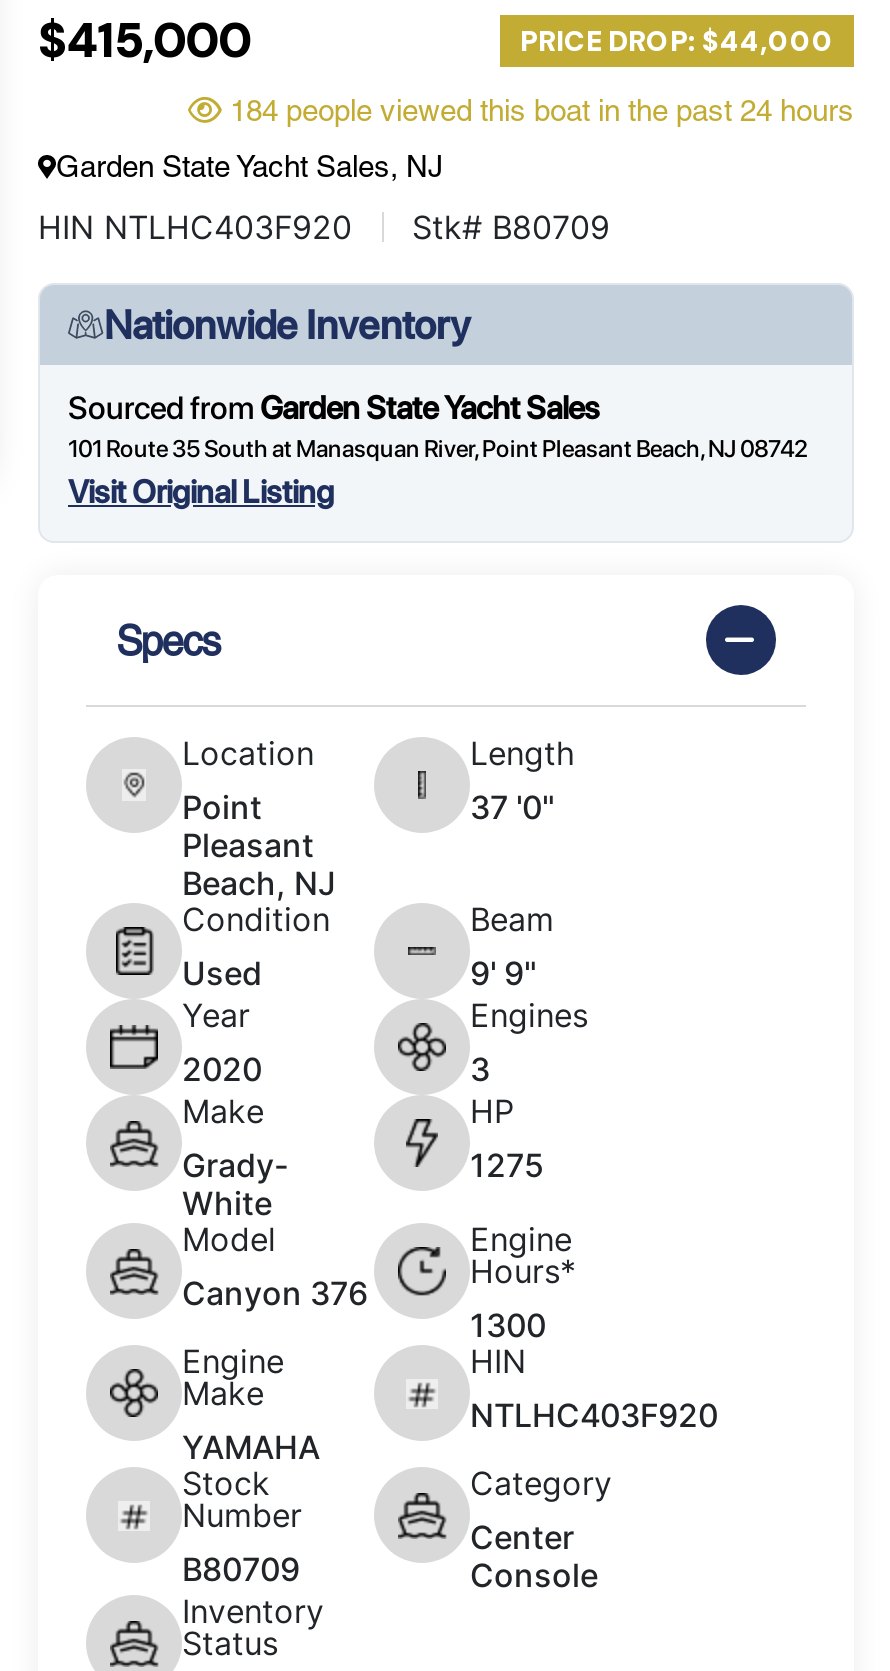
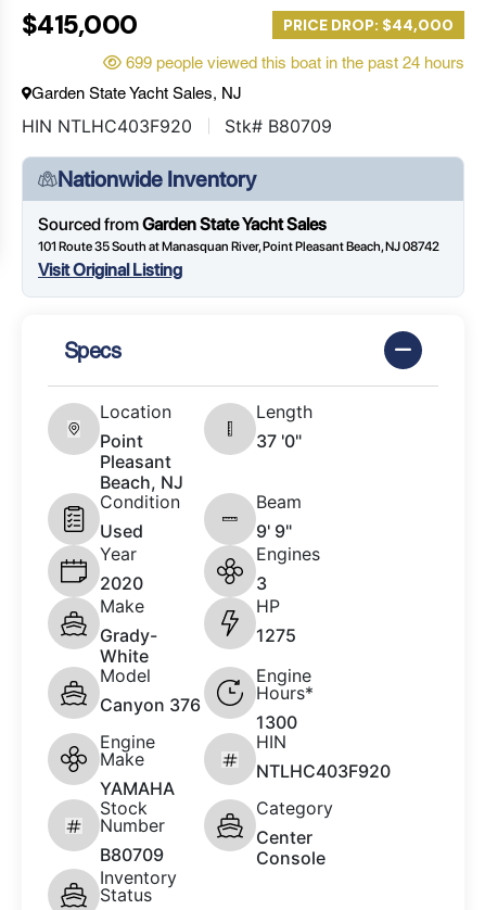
[222,93,854,127] 184 people viewed this boat in the past 24 hours -> [122,53,464,72] 699 people viewed this boat in the past 24 hours

